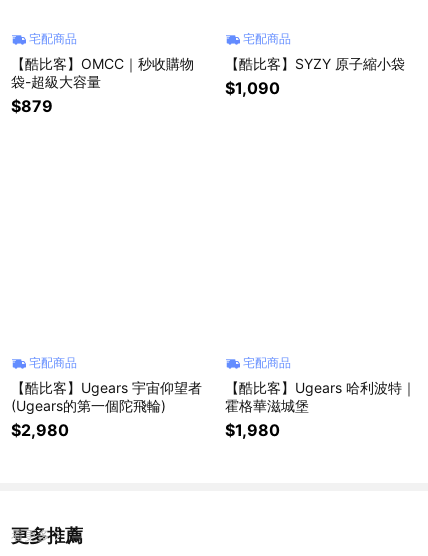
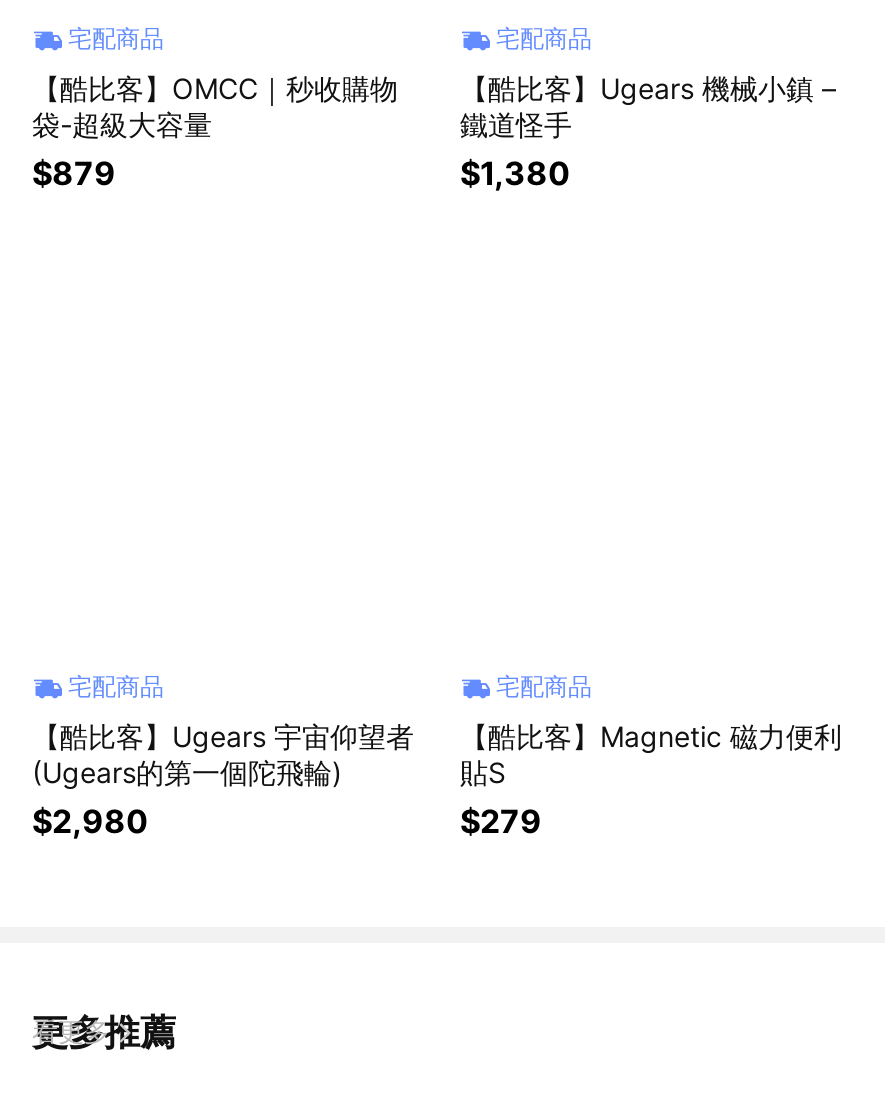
[225,55,405,98] 【酷比客】SYZY 原子縮小袋 | $1,090 -> [460,70,836,192] 【酷比客】Ugears 機械小鎮 – | 鐵道怪手 | $1,380
[225,379,416,440] 【酷比客】Ugears 哈利波特｜ | 霍格華滋城堡 | $1,980 -> [460,718,842,840] 【酷比客】Magnetic 磁力便利 | 貼S | $279

